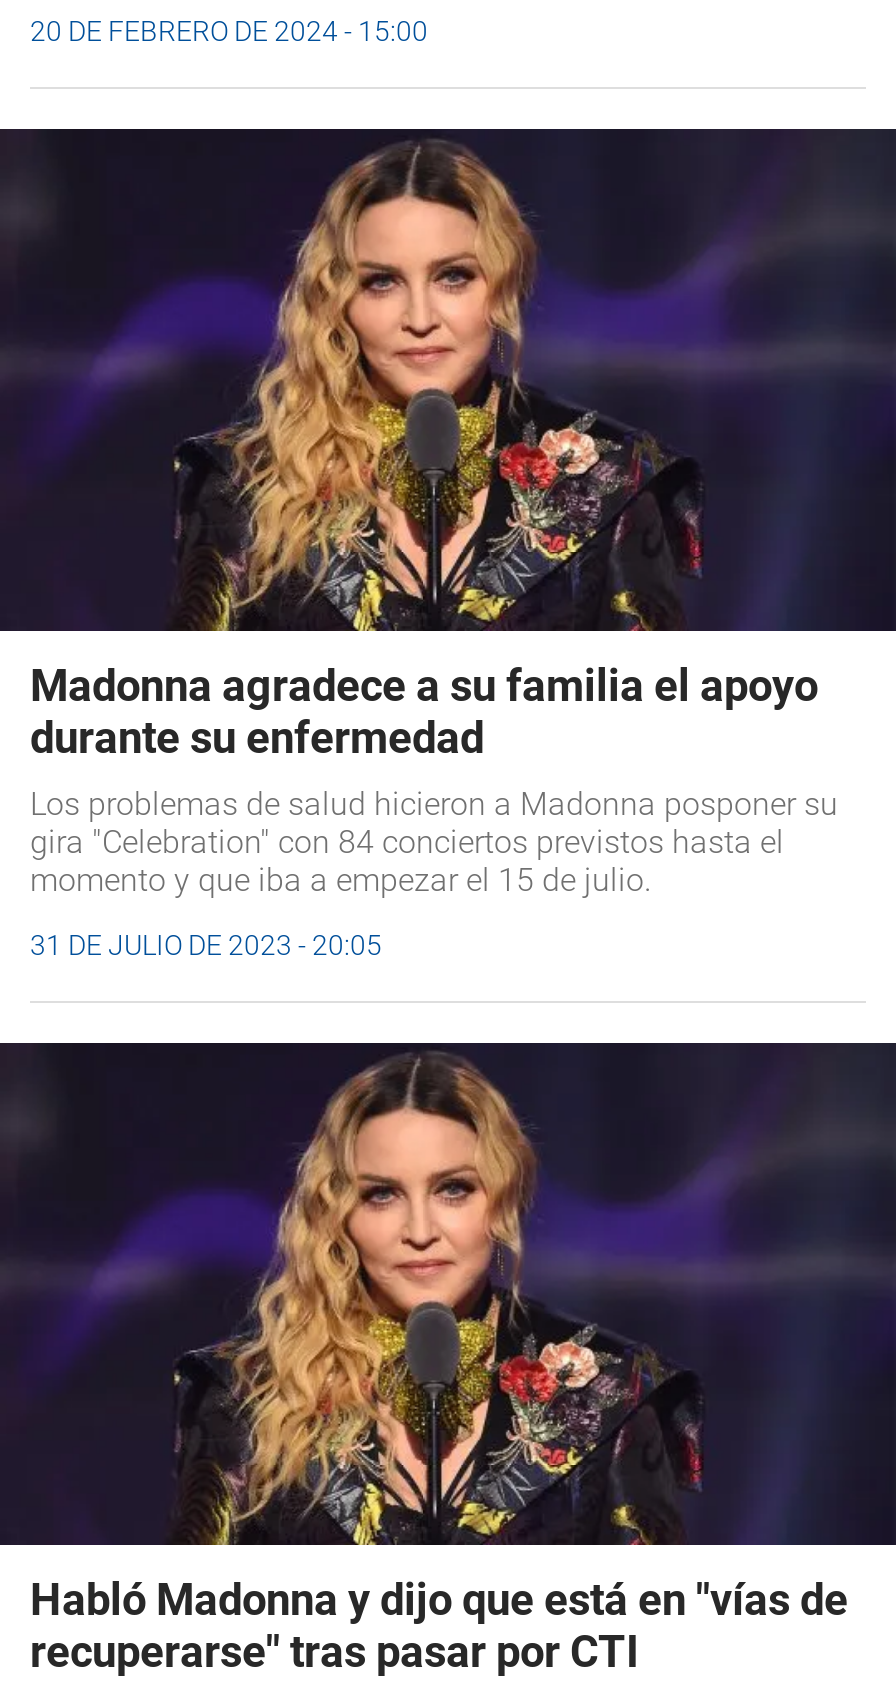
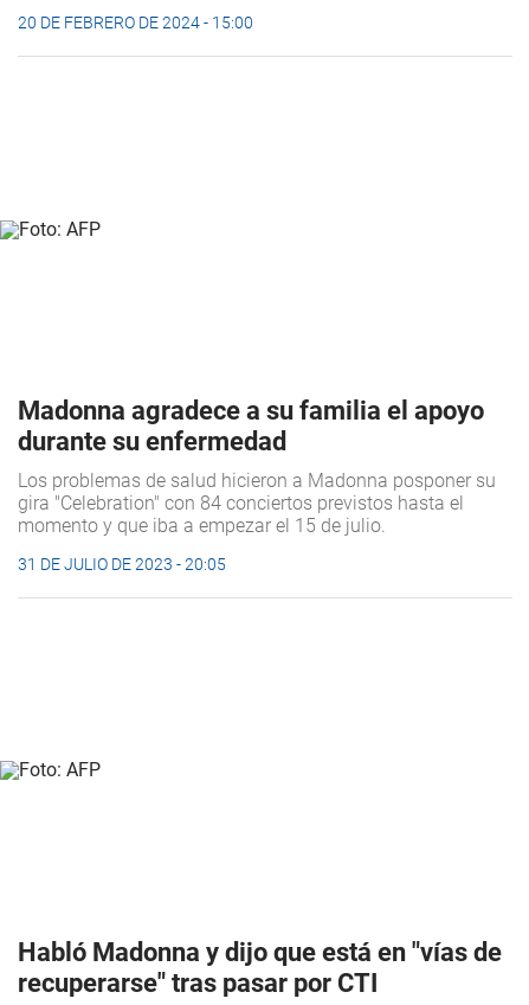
[6,127,890,633] [image] -> none
[6,1041,890,1547] [image] -> none

